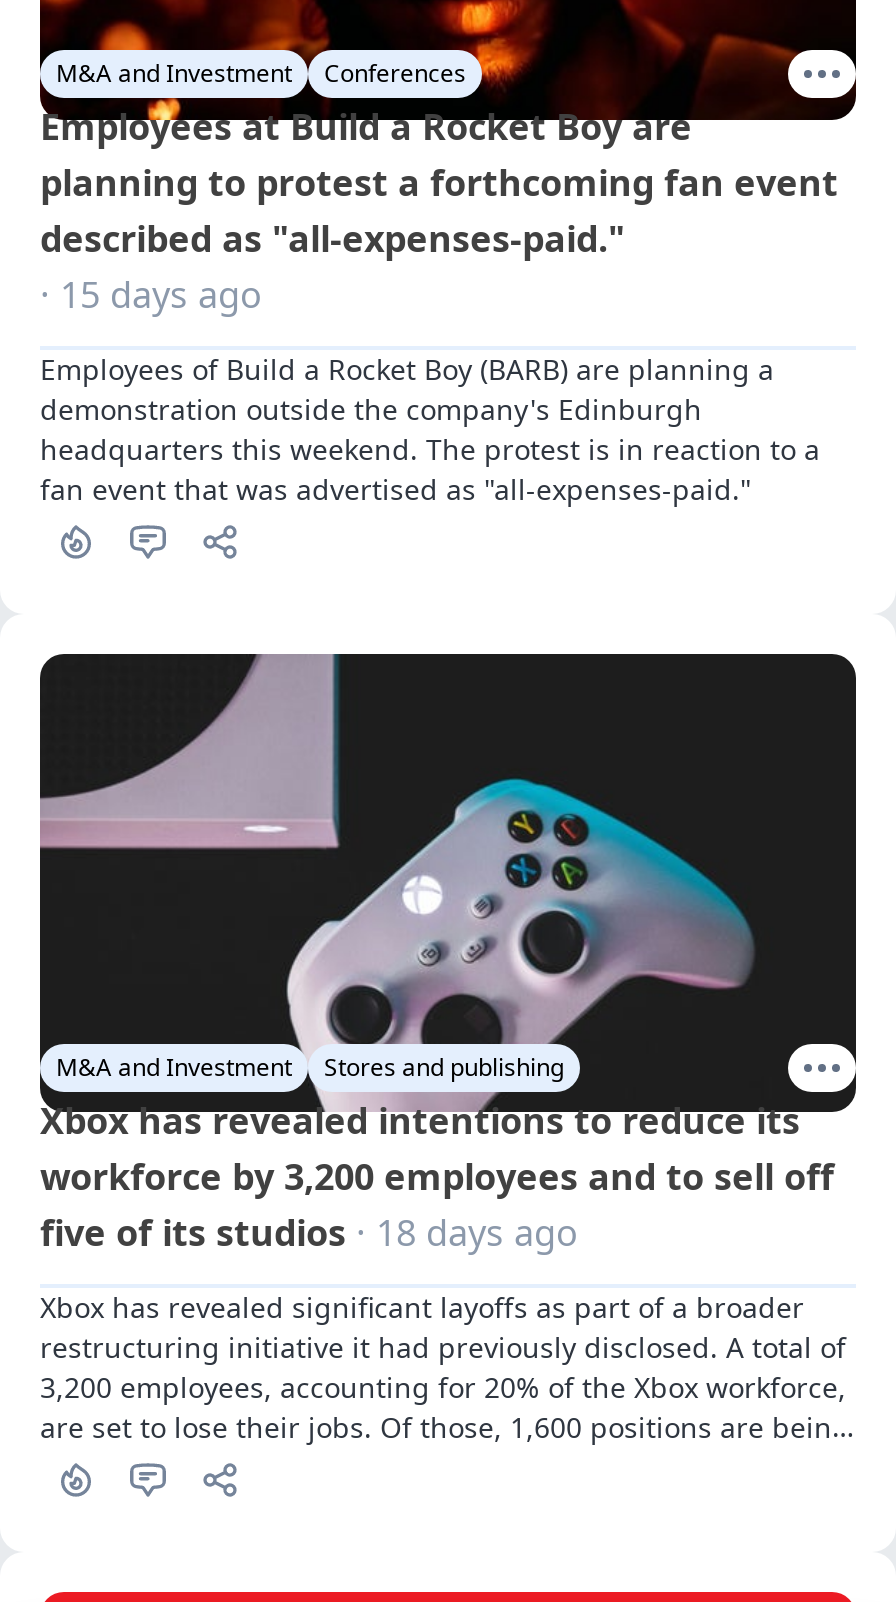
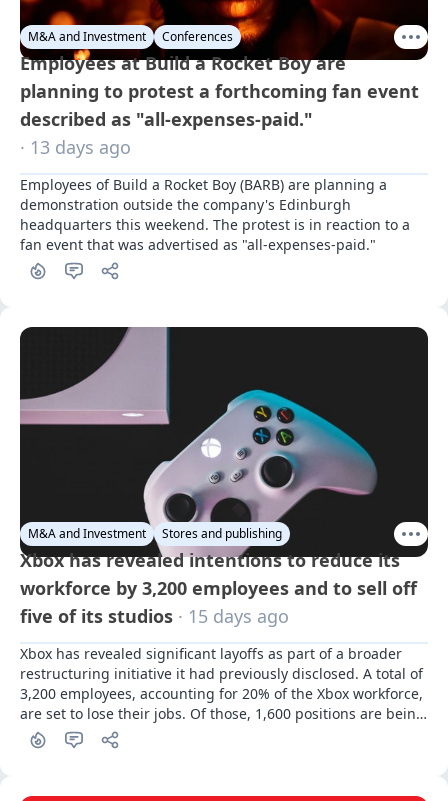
[40,270,262,318] · 15 days ago -> [20,135,131,159] · 13 days ago
[40,1207,578,1255] five of its studios · 18 days ago -> [20,604,289,628] five of its studios · 15 days ago

